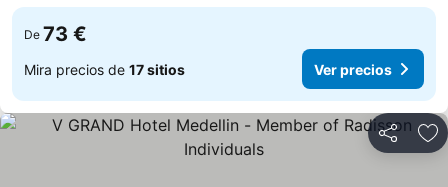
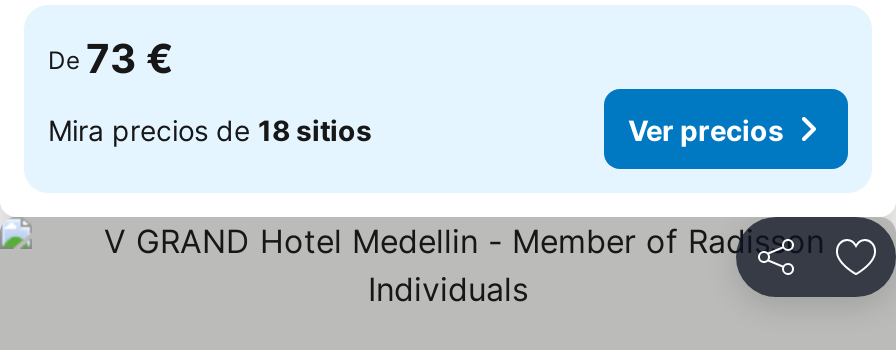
[24,60,185,77] Mira precios de 17 sitios -> [48,112,372,146] Mira precios de 18 sitios

